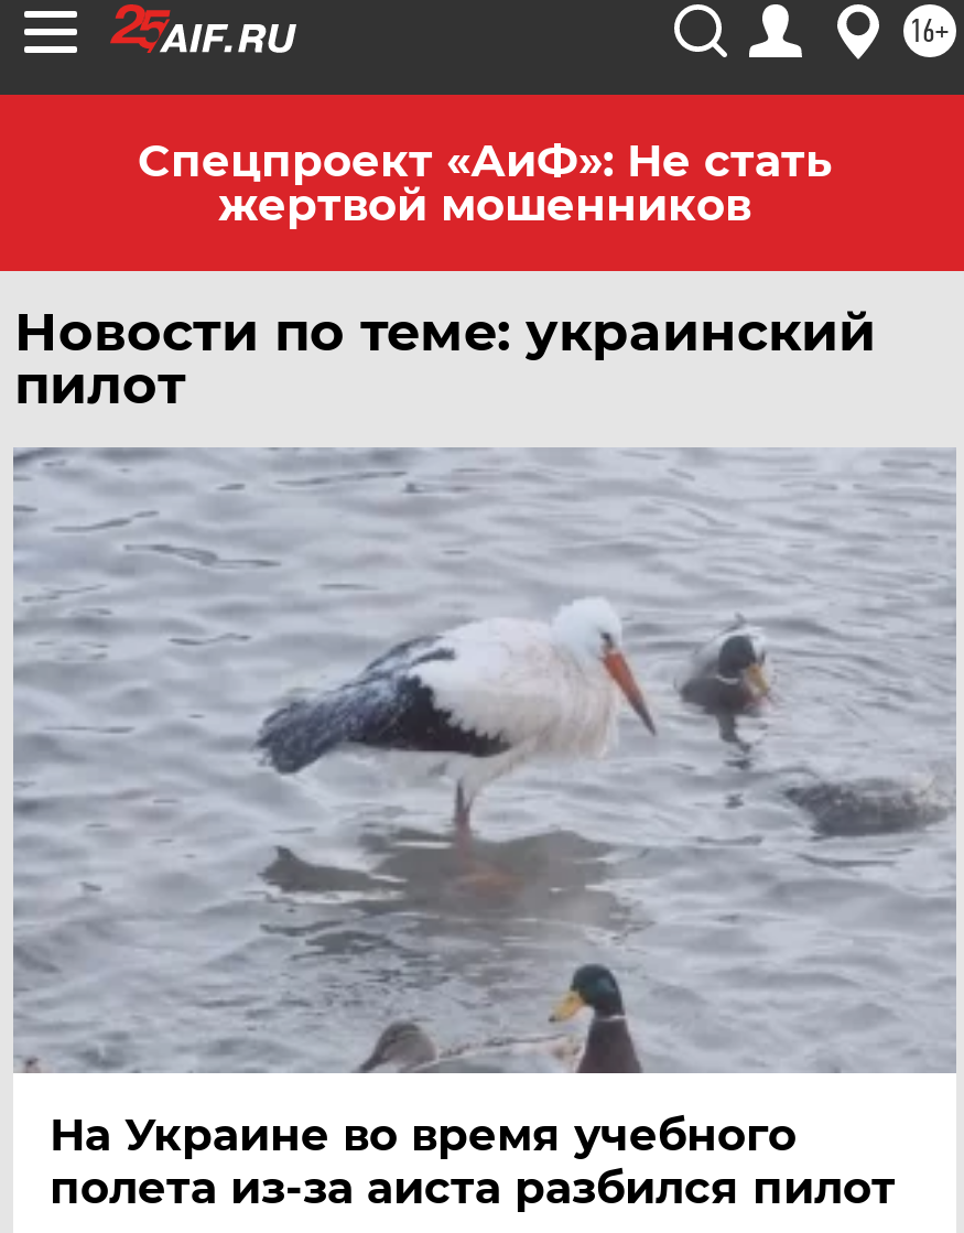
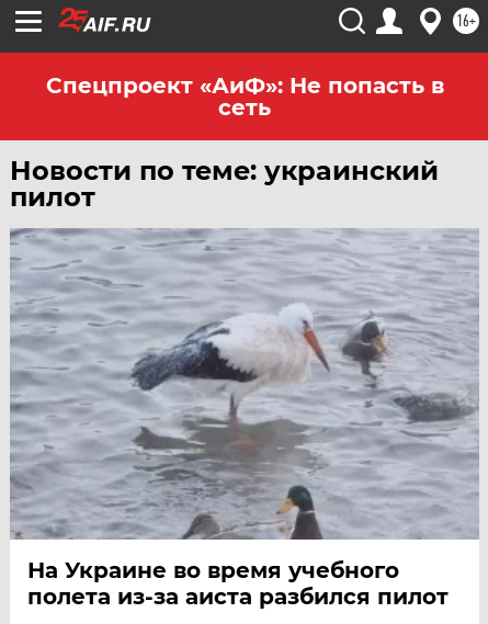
[138,134,832,231] Спецпроект «АиФ»: Не стать | жертвой мошенников -> [46,72,444,121] Спецпроект «АиФ»: Не попасть в | сеть

